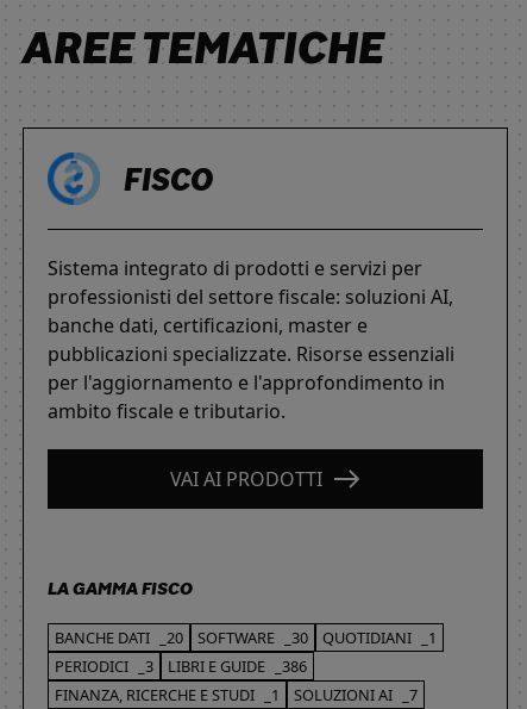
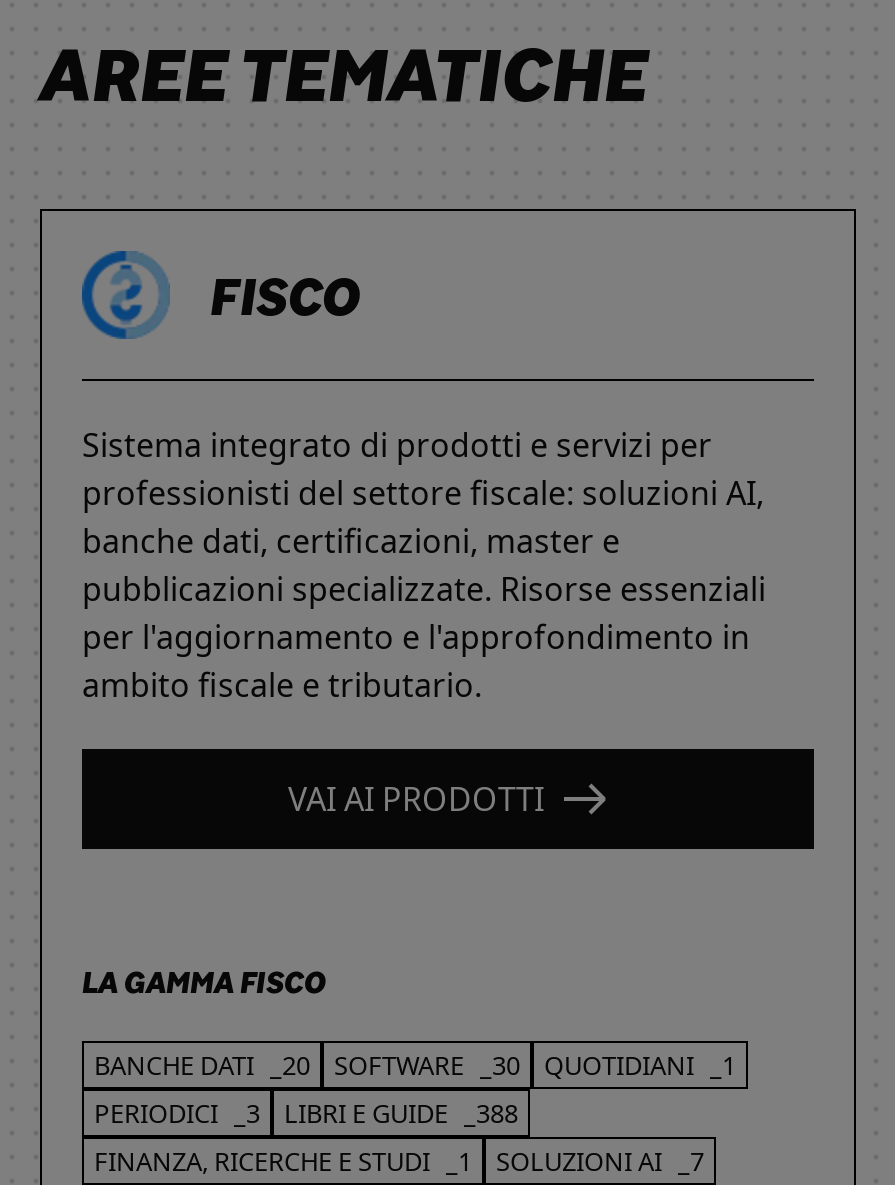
[55,655,307,676] PERIODICI _3 LIBRI E GUIDE _386 -> [94,1094,518,1130] PERIODICI _3 LIBRI E GUIDE _388

